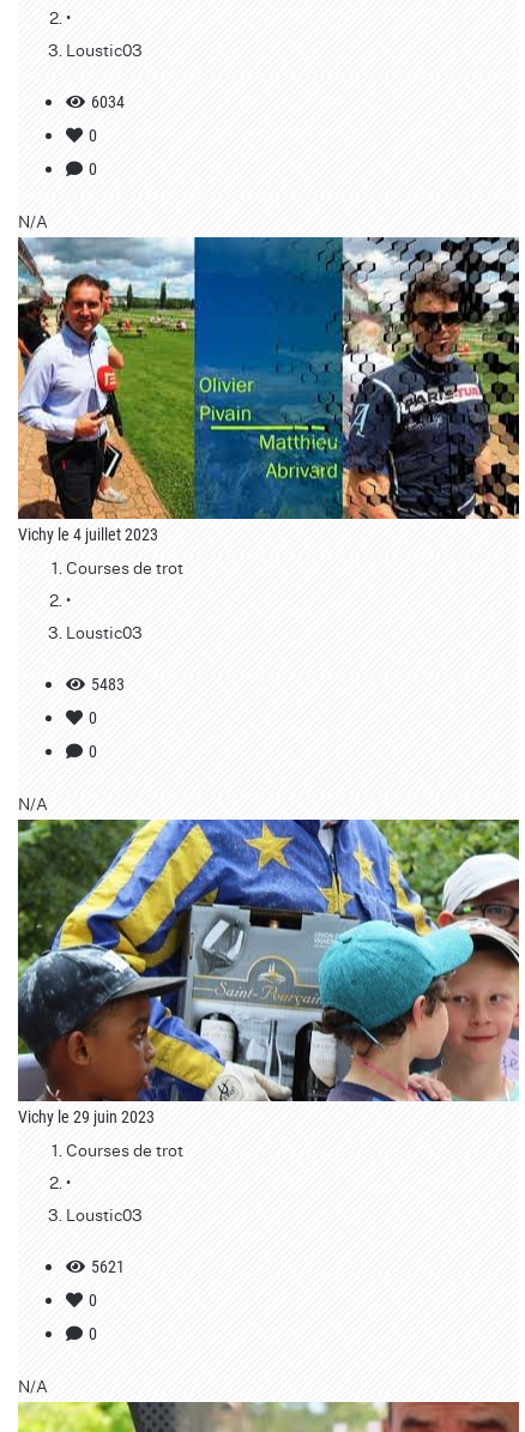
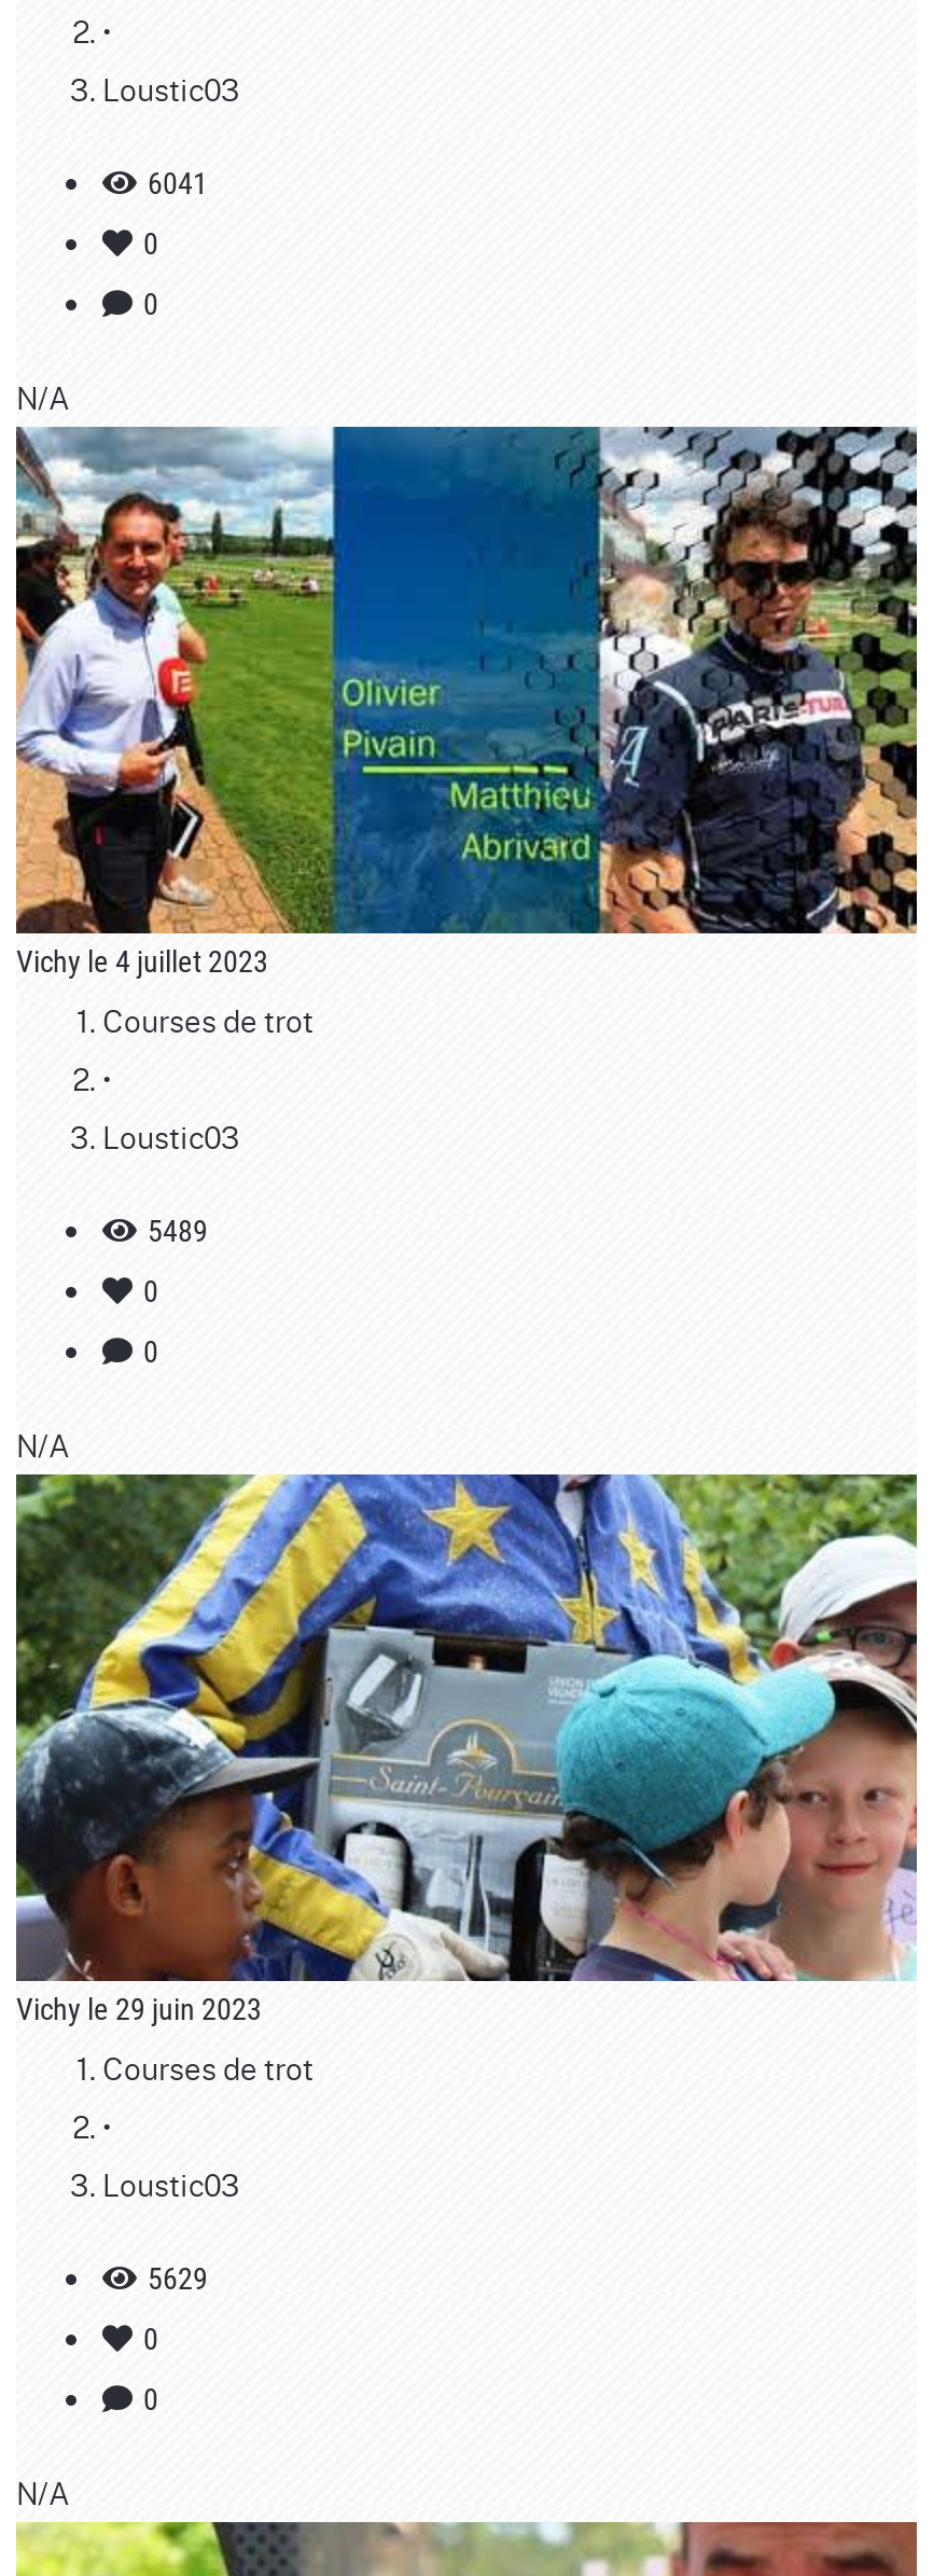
[87,92,125,111] 6034 -> [141,166,208,200] 6041
[87,675,125,694] 5483 -> [141,1214,208,1248] 5489
[87,1257,125,1276] 5621 -> [141,2262,208,2296] 5629

